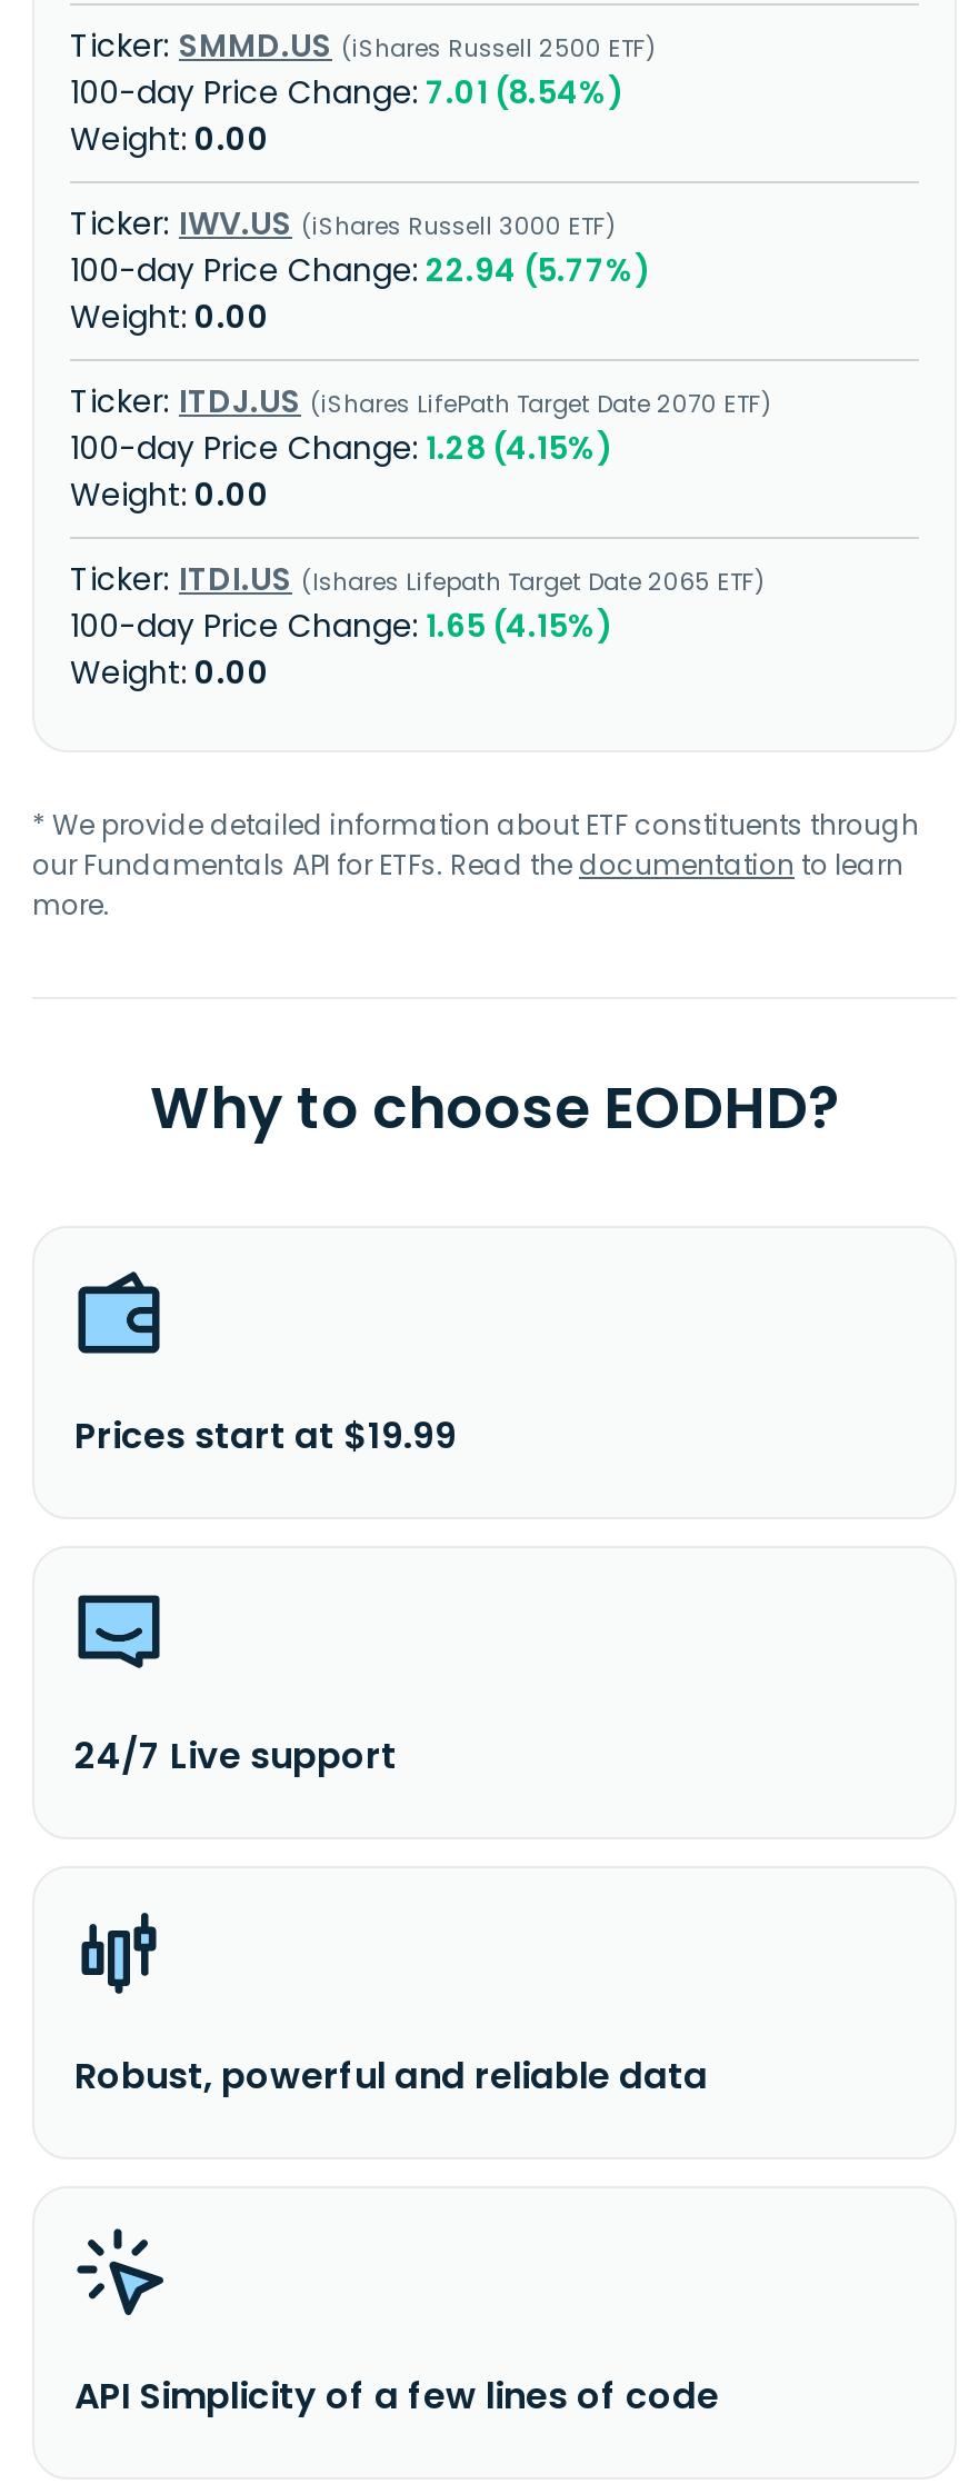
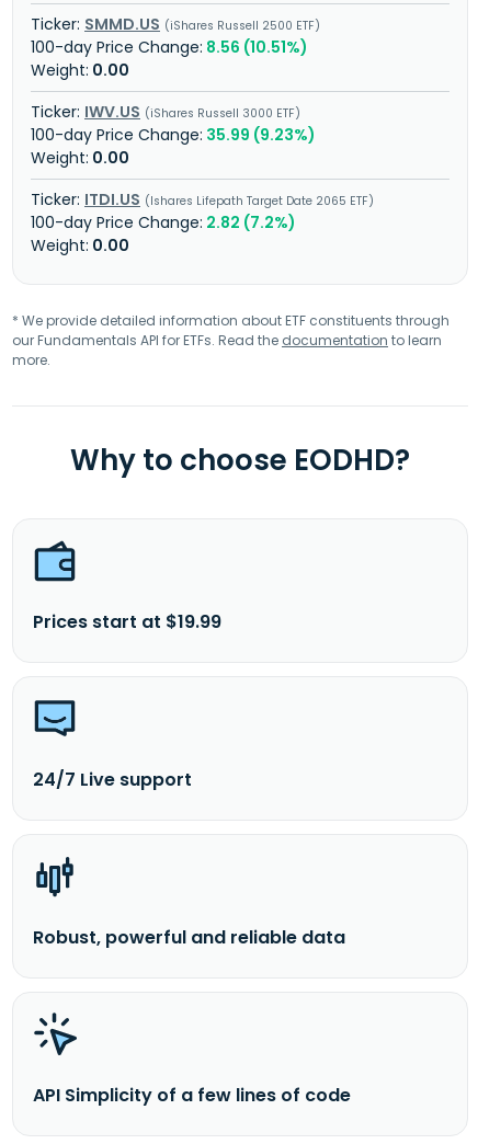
[419,70,623,114] 7.01 (8.54%) -> [203,36,308,58] 8.56 (10.51%)
[179,248,761,470] 22.94 (5.77%) | 0.00 | ITDJ.US iShares LifePath Target Date 2070 ETF | 1.28 (4.15%) -> [203,124,316,146] 35.99 (9.23%)
[419,603,612,648] 1.65 (4.15%) -> [203,211,296,233] 2.82 (7.2%)

